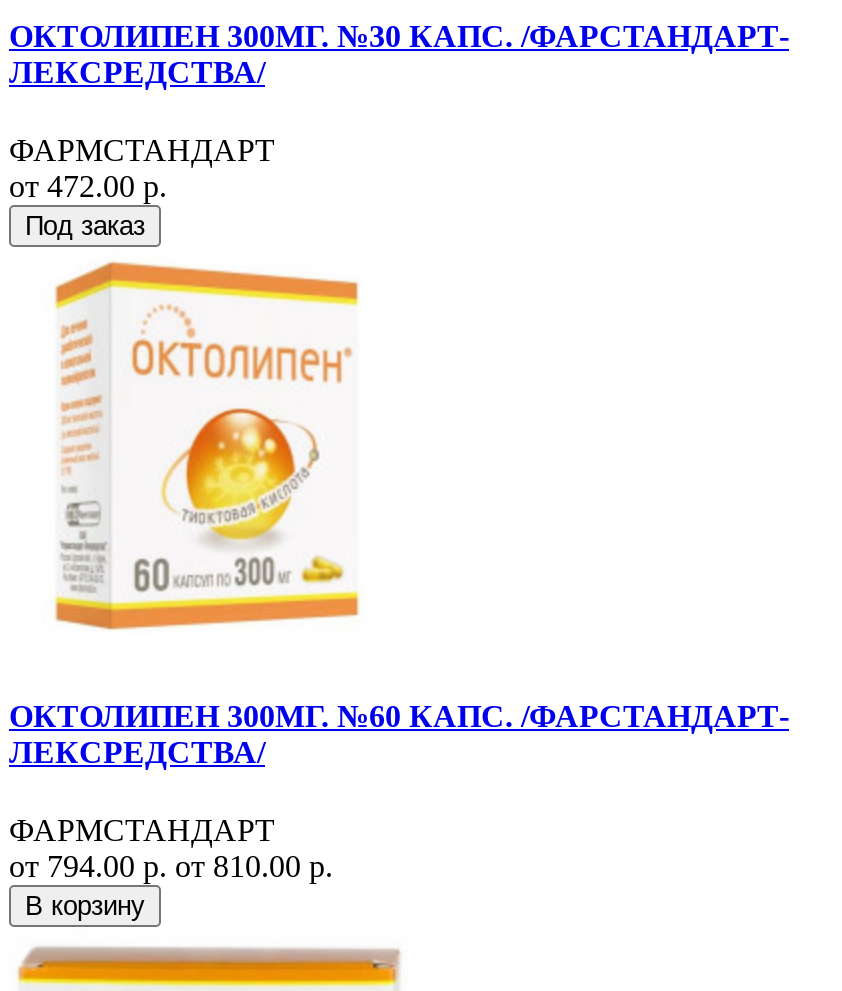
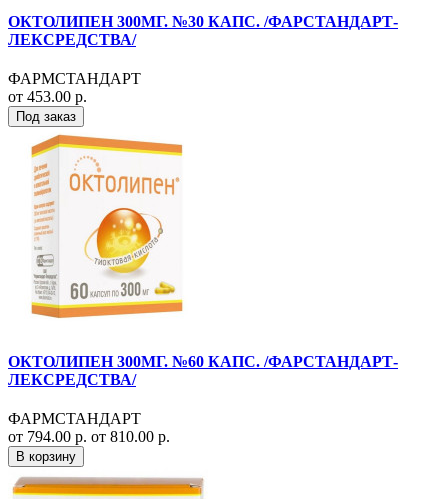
[9,170,167,204] от 472.00 р. -> [8,88,87,105] от 453.00 р.

